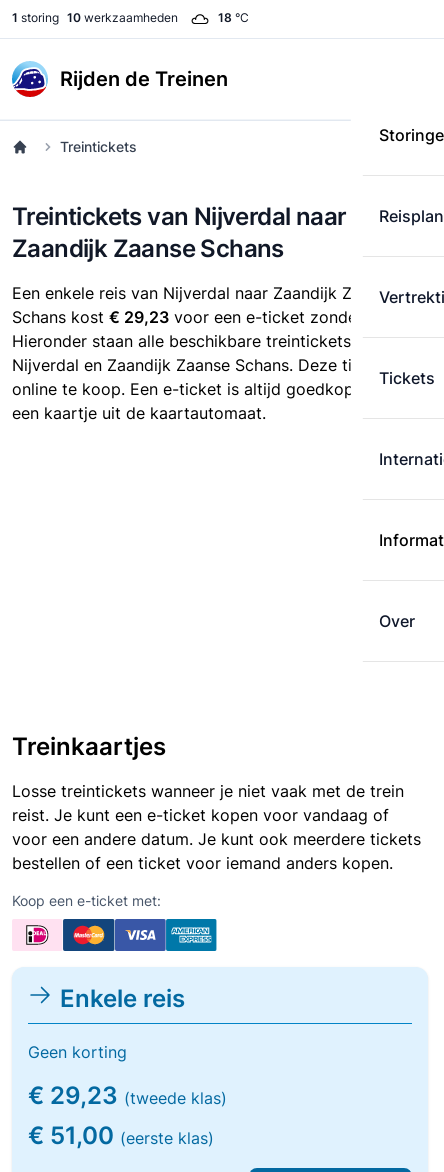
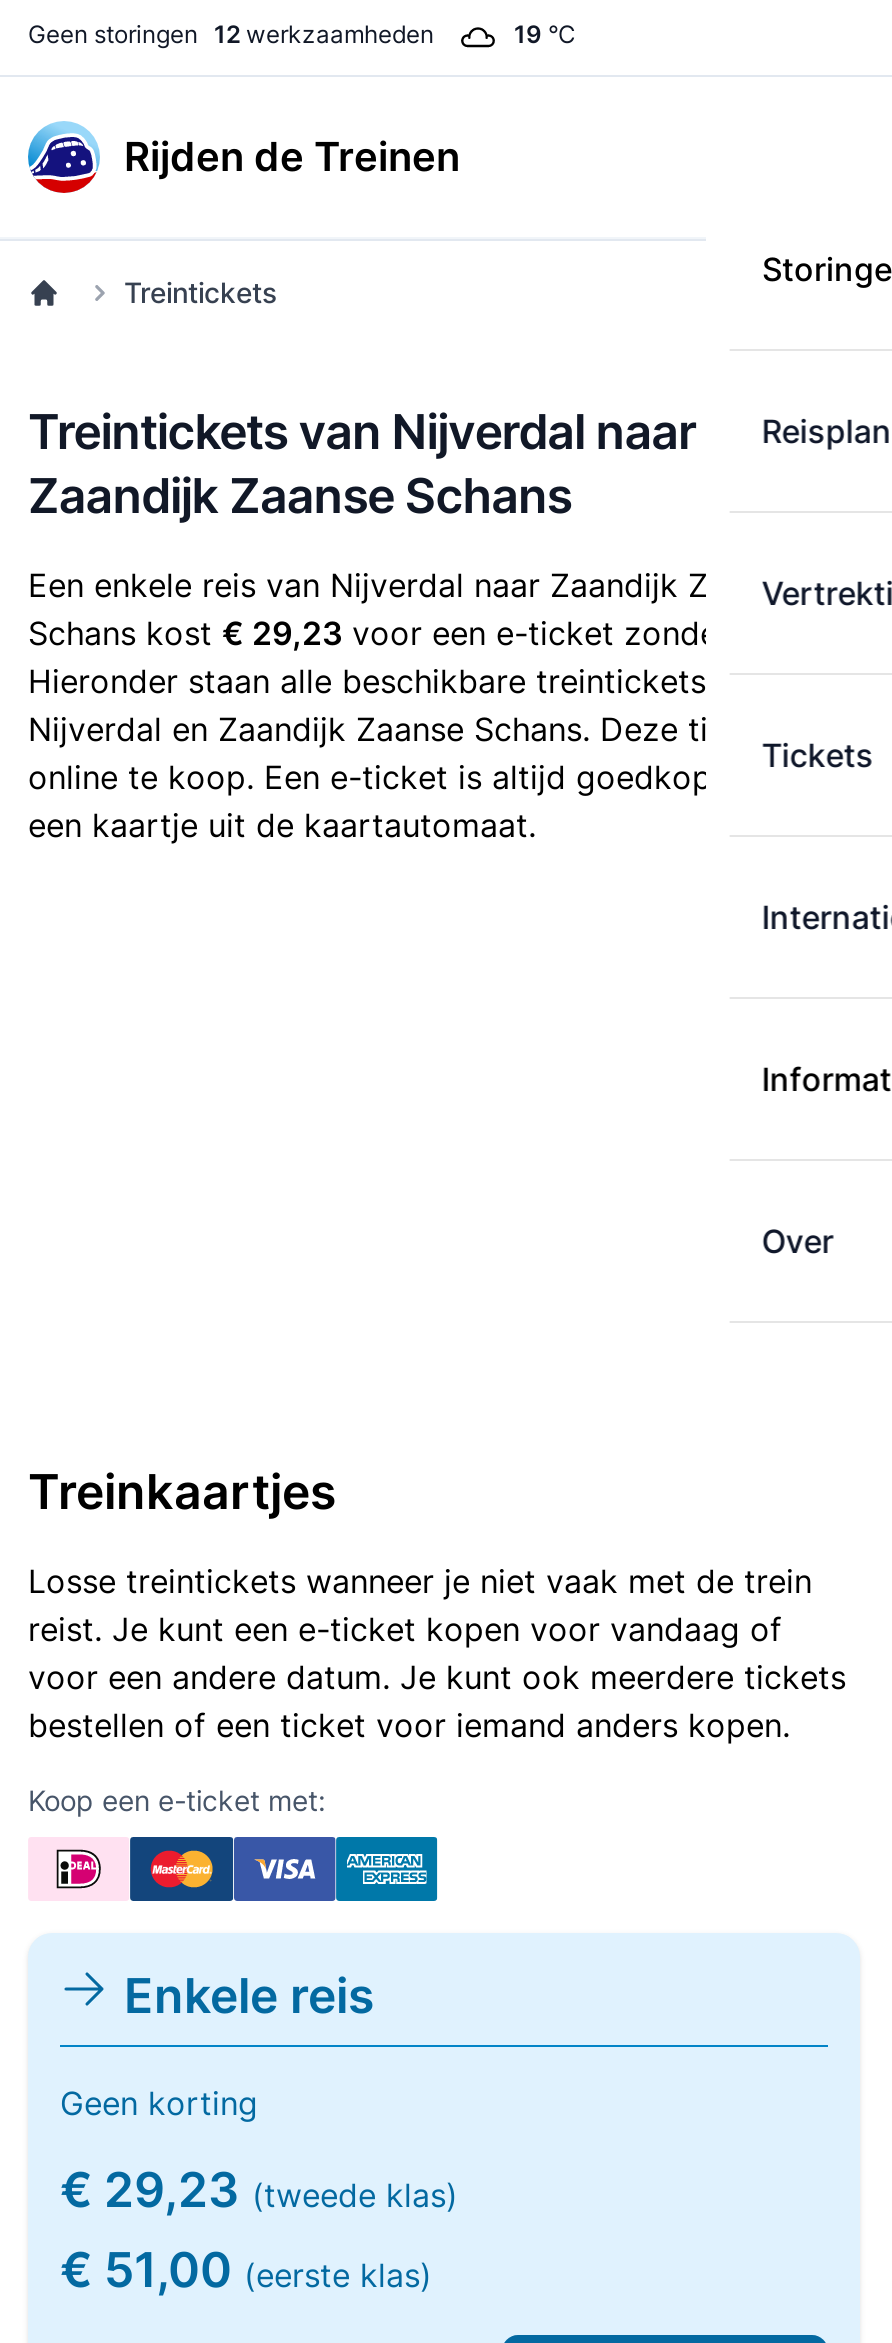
[12,10,178,25] 1 storing 10 werkzaamheden -> [28,19,434,49] Geen storingen 12 werkzaamheden
[218,10,249,25] 18 °C -> [514,19,576,49] 19 °C

